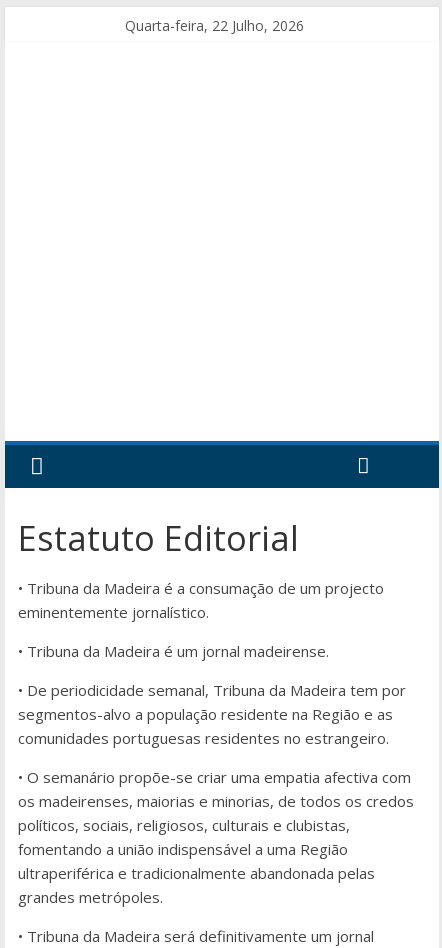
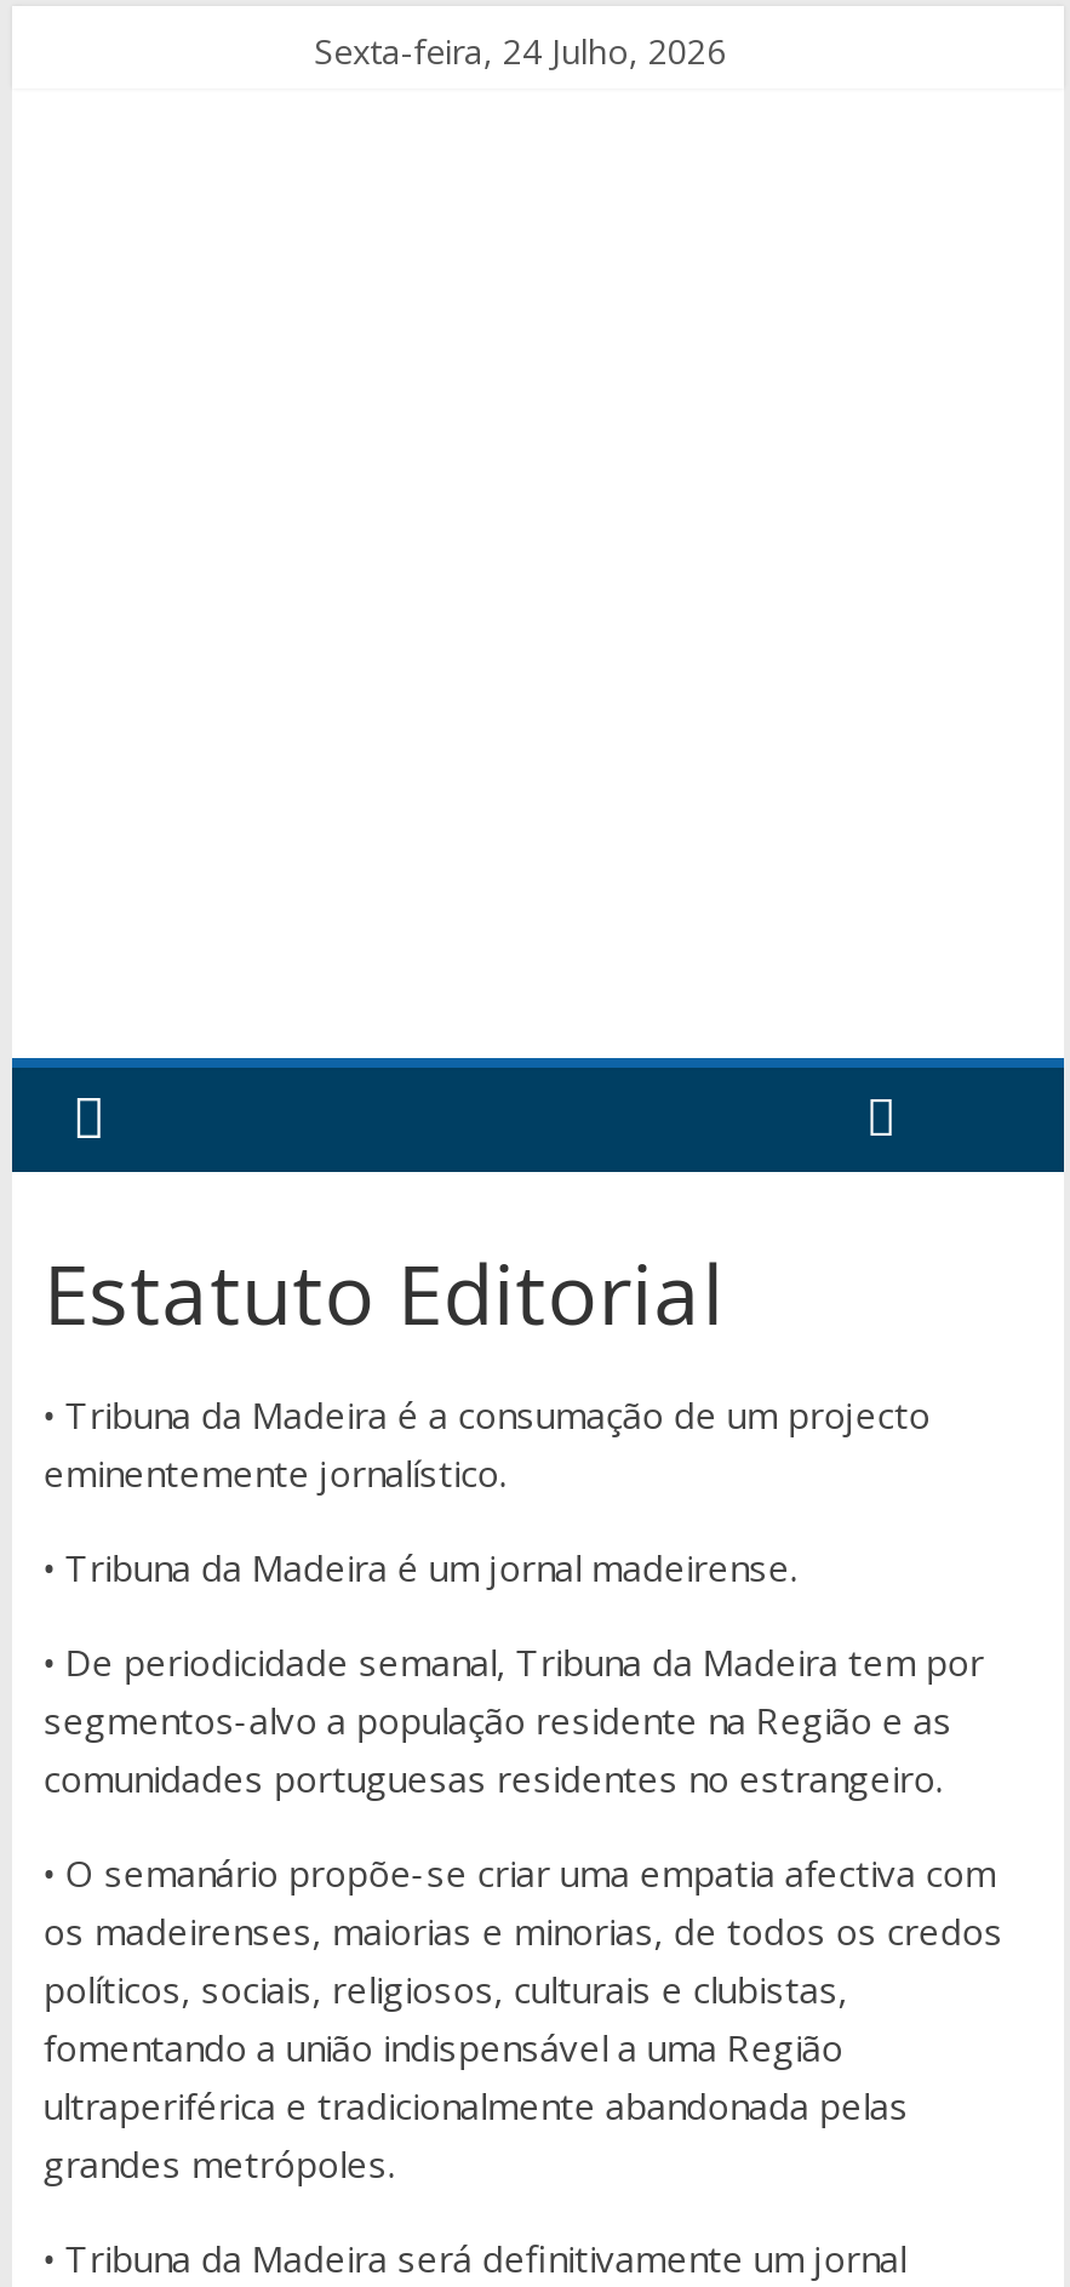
[125,16,304,35] Quarta-feira, 22 Julho, 2026 -> [314,28,726,74] Sexta-feira, 24 Julho, 2026

